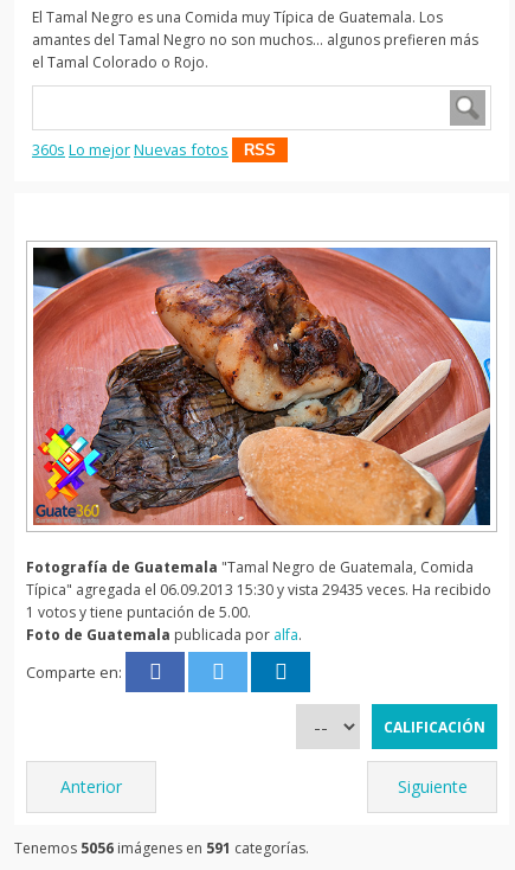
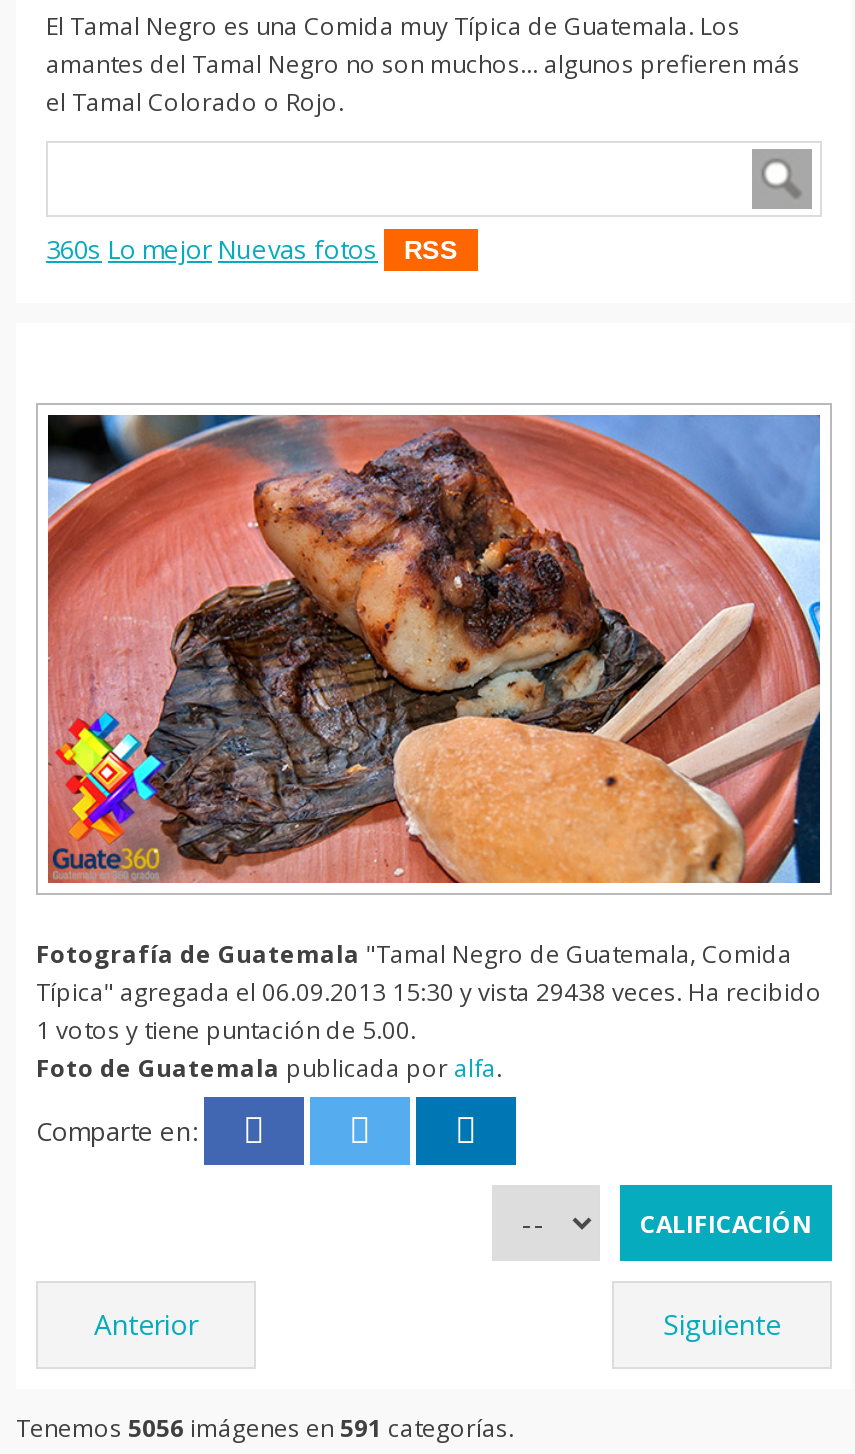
[26,580,491,600] Típica" agregada el 06.09.2013 15:30 y vista 29435 veces. Ha recibido -> [36,975,822,1009] Típica" agregada el 06.09.2013 15:30 y vista 29438 veces. Ha recibido

